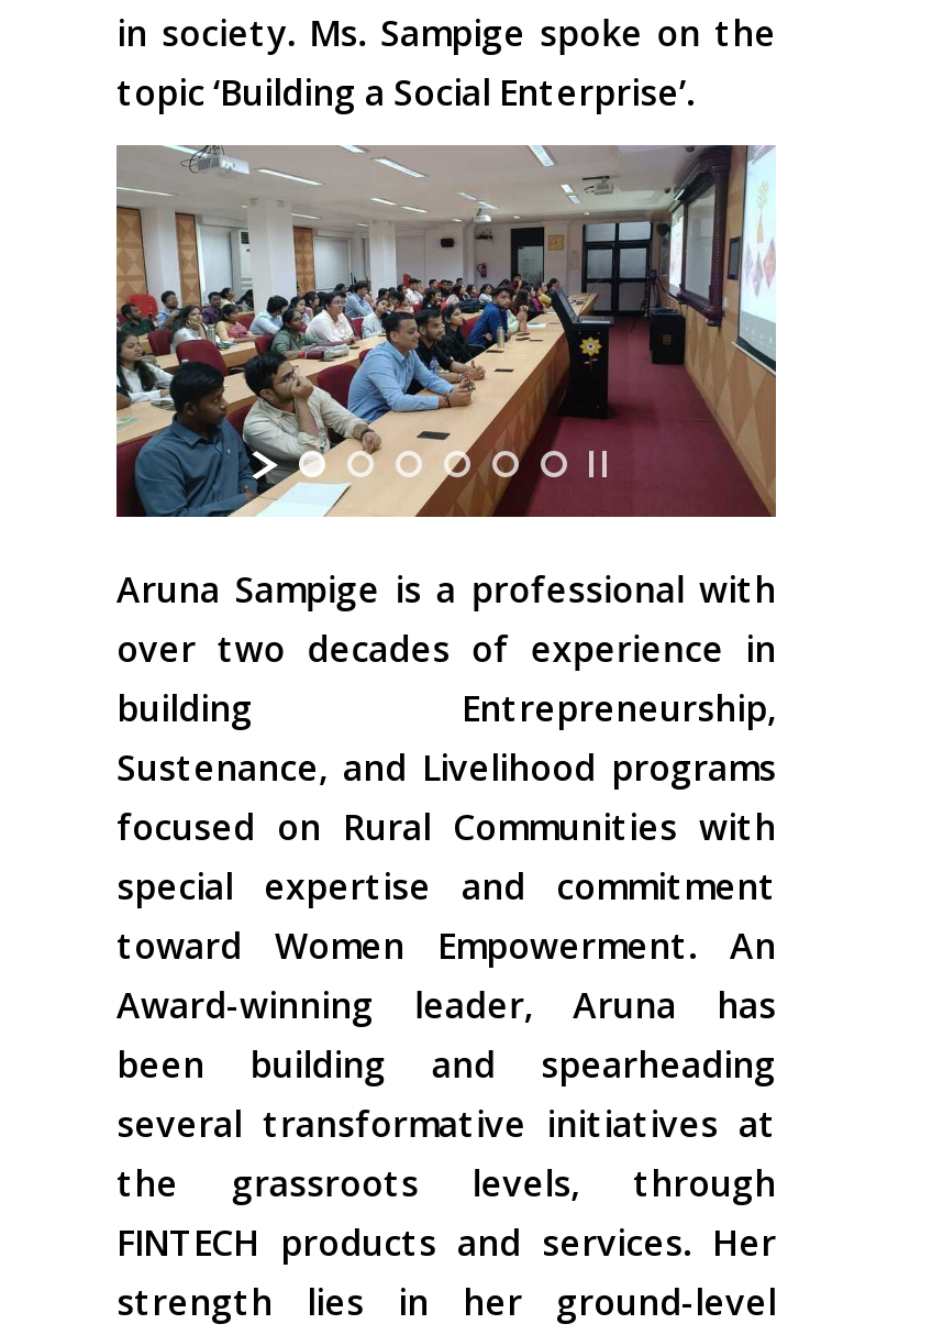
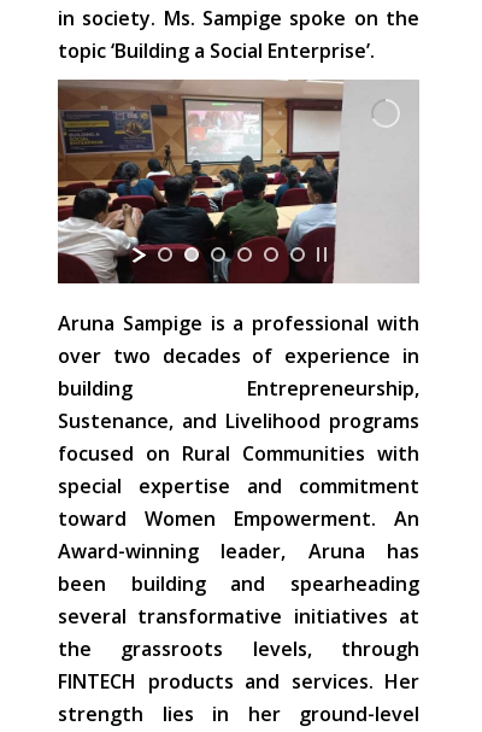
[114,145,776,519] [image] -> [57,80,419,285] [image]

